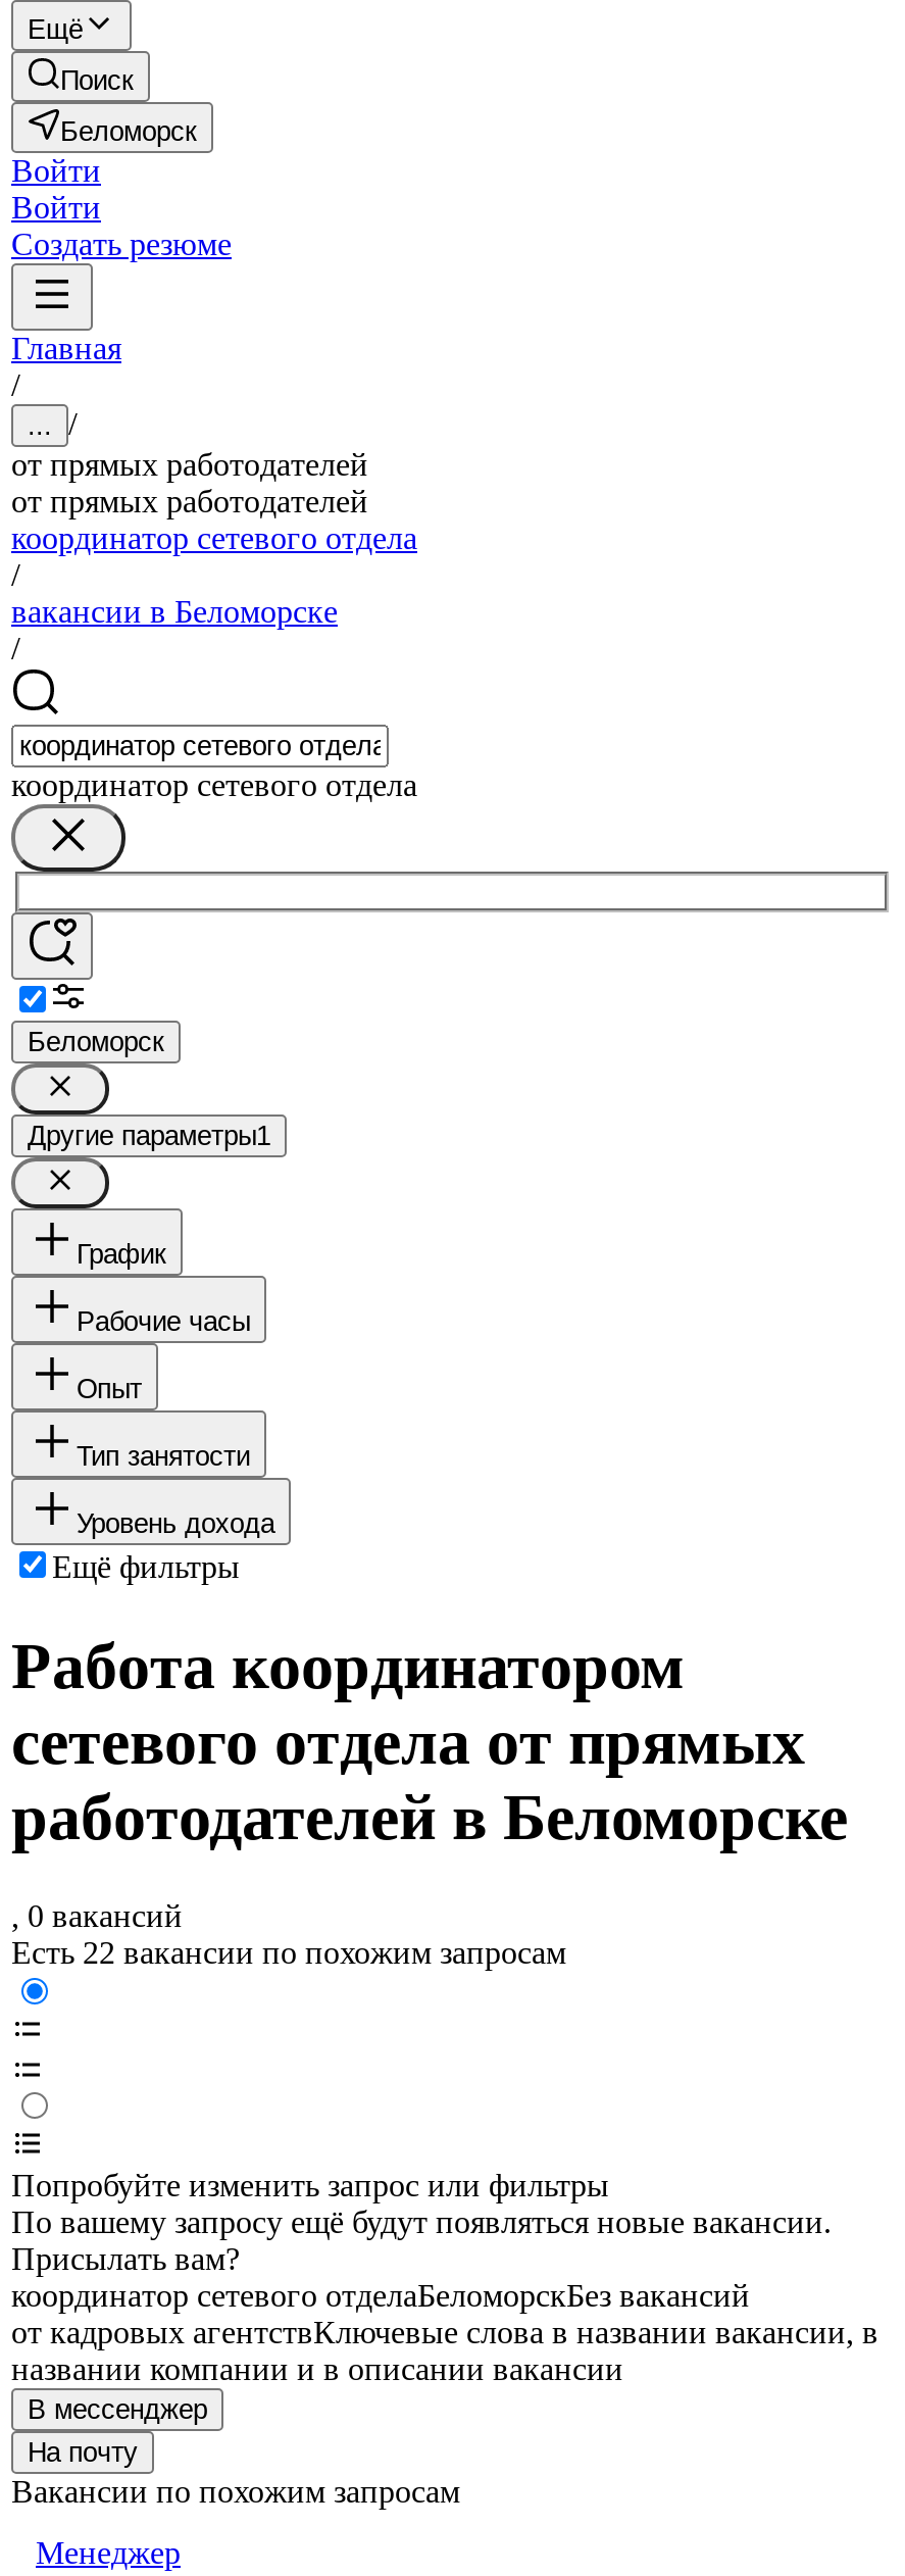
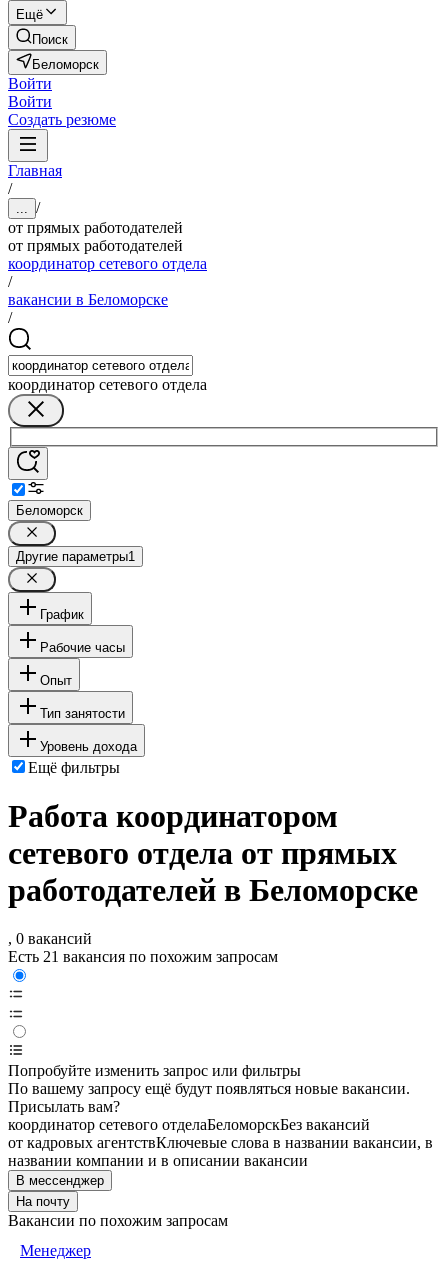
[11,1936,566,1971] Есть 22 вакансии по похожим запросам -> [8,948,278,965] Есть 21 вакансия по похожим запросам

